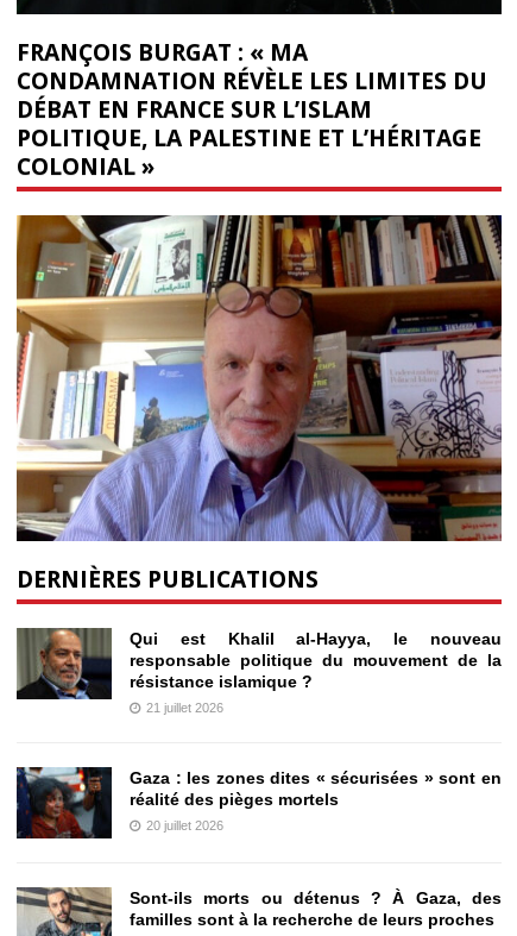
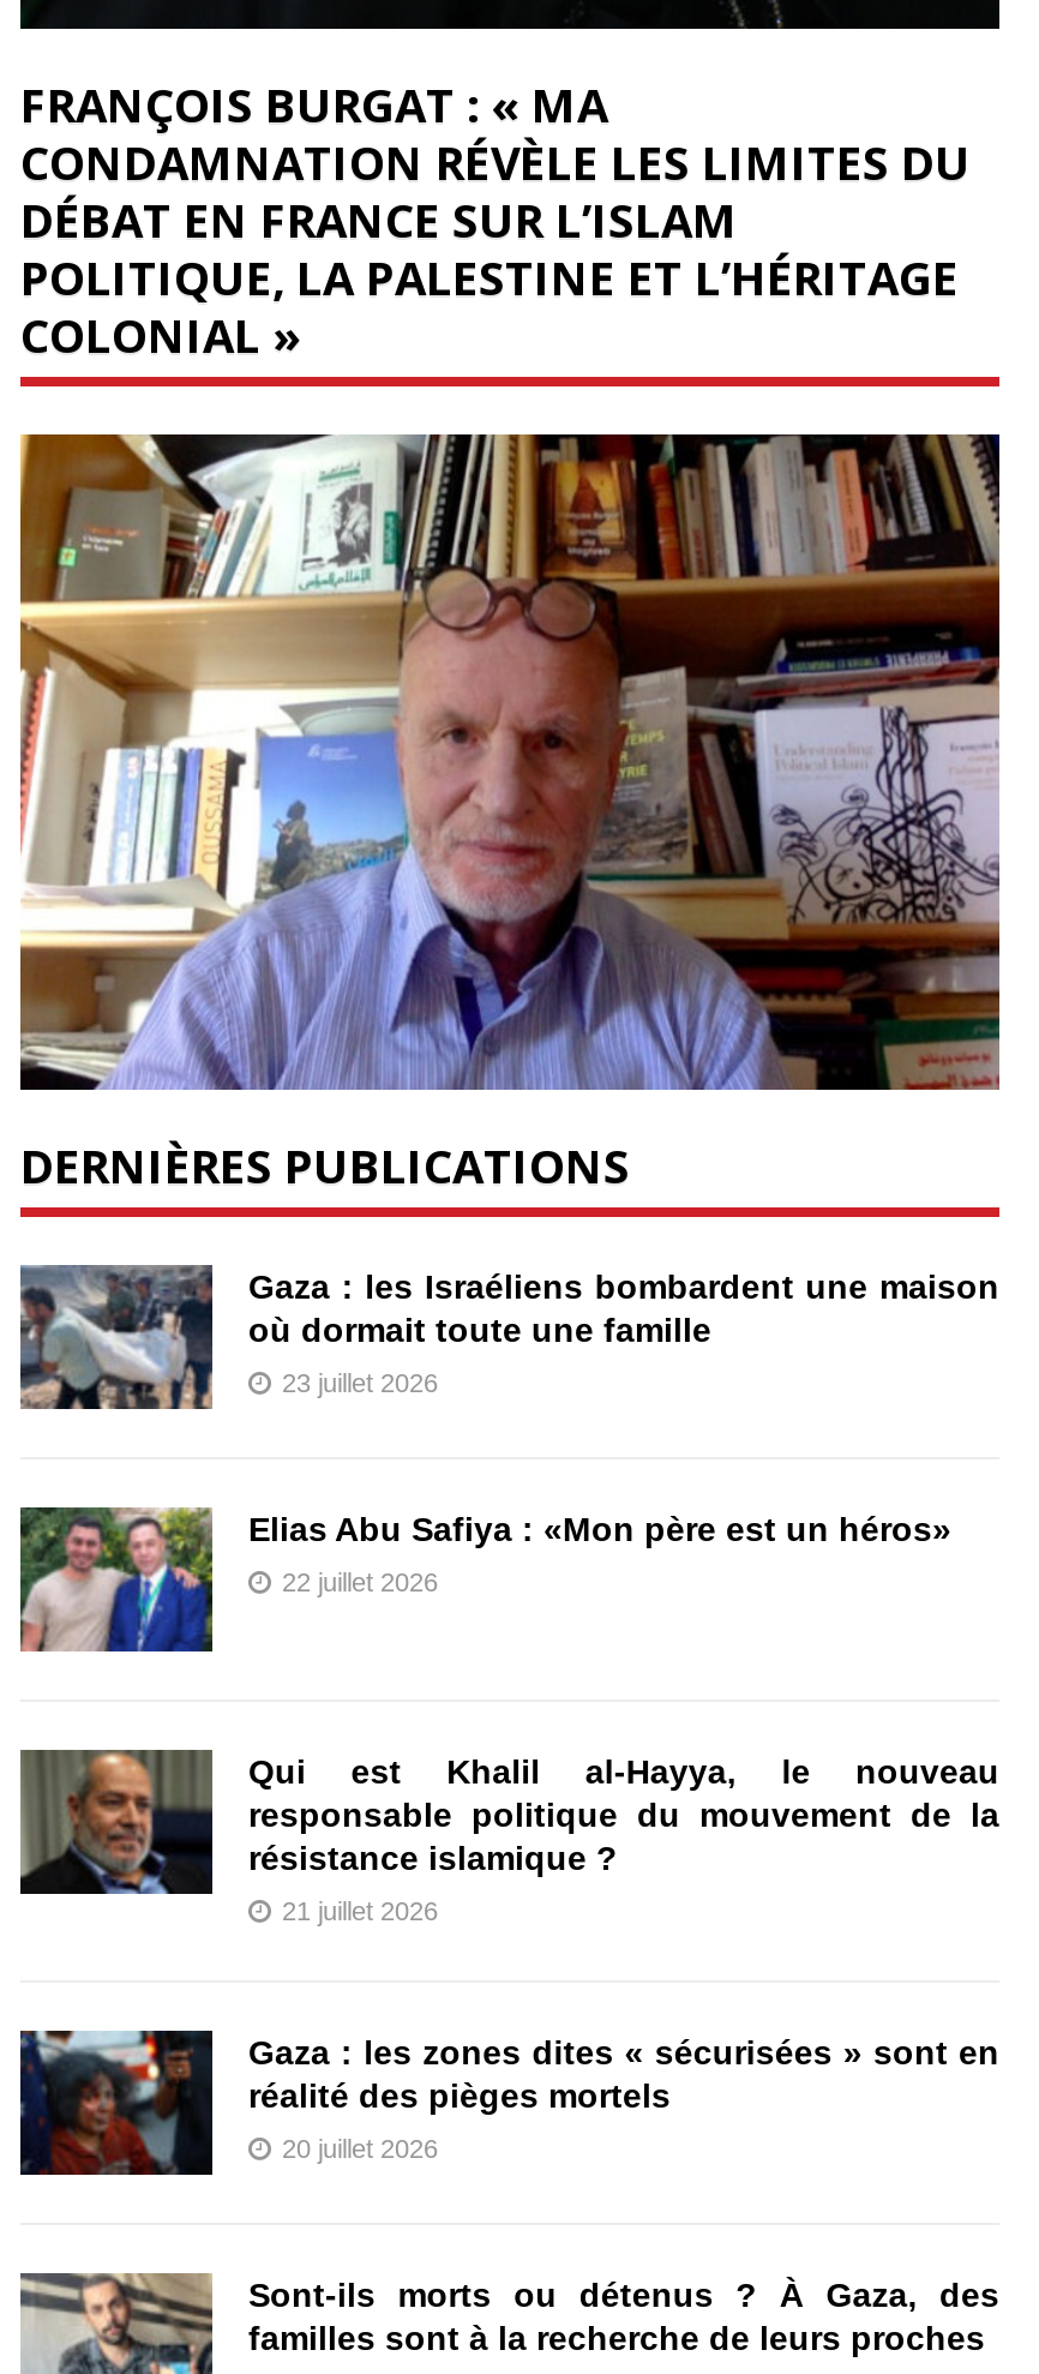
none -> [18,1505,951,1654] [image] | Elias Abu Safiya : «Mon père est un héros» | 22 juillet 2026
none -> [20,1265,999,1411] [image] | Gaza : les Israéliens bombardent une maison | où dormait toute une famille | 23 juillet 2026

